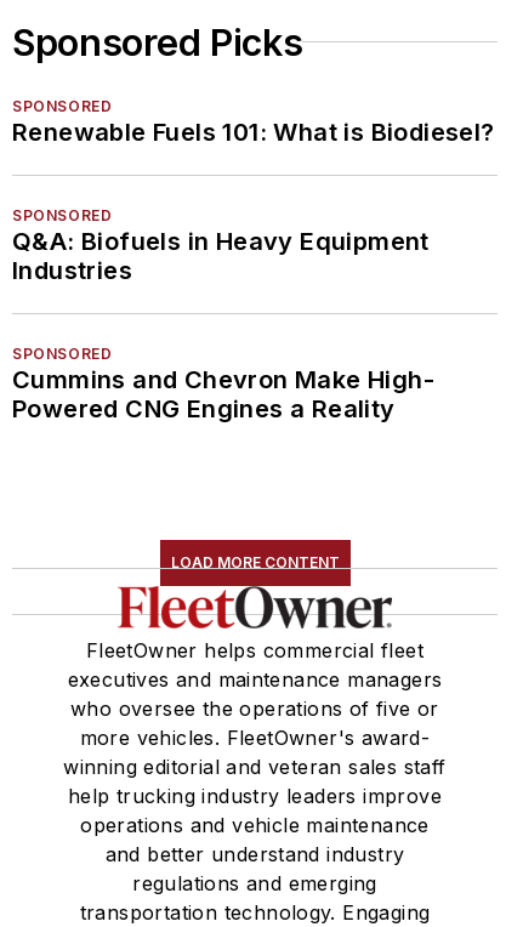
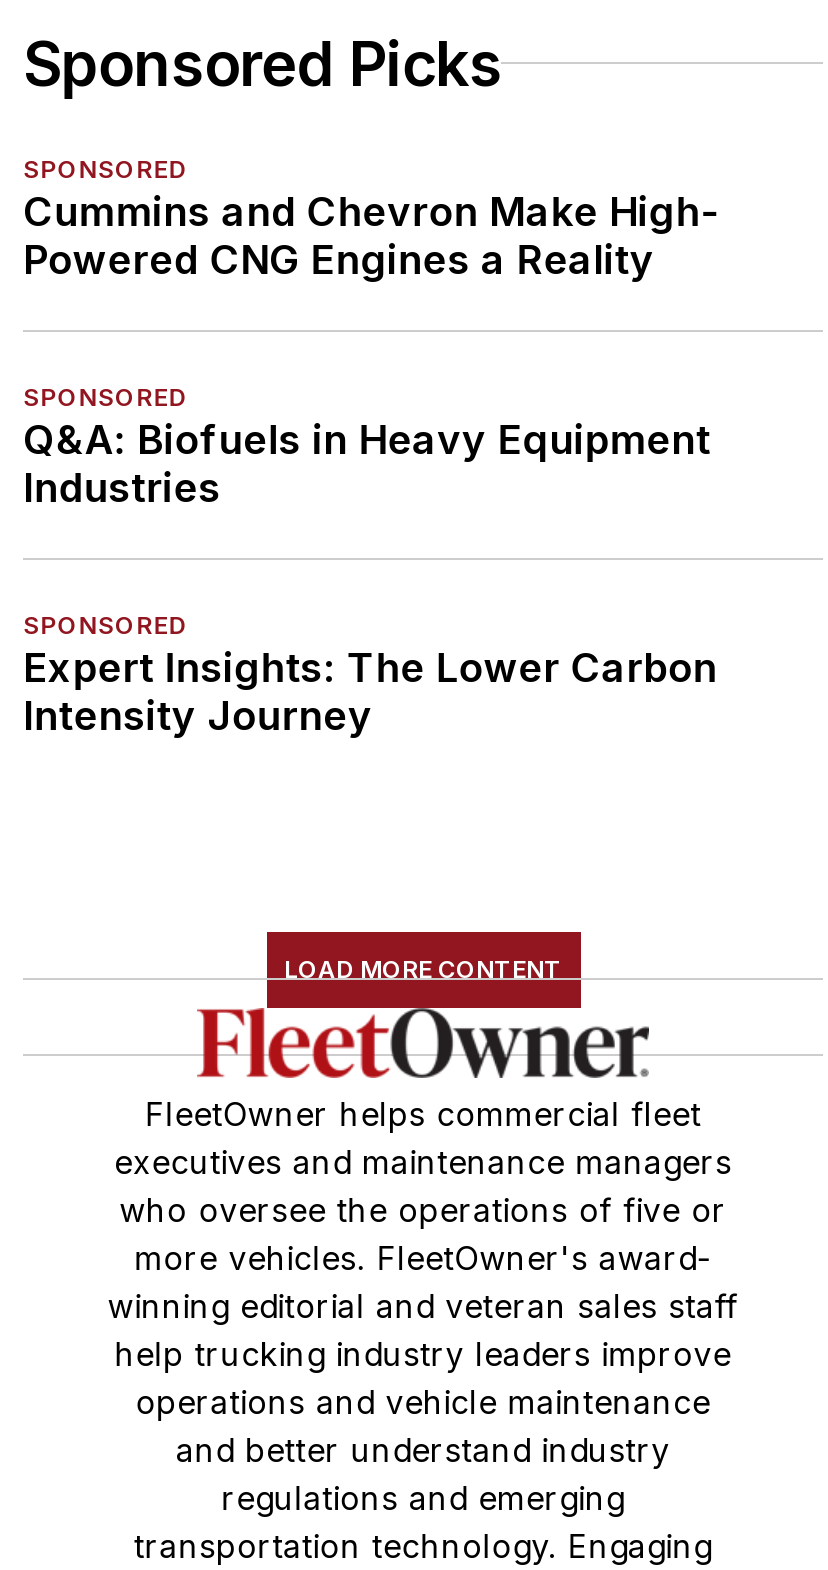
[12,117,495,146] Renewable Fuels 101: What is Biodiesel? -> none
moved [12,365,434,423] -> [23,187,719,283]: Cummins and Chevron Make High- | Powered CNG Engines a Reality
none -> [23,643,717,739] Expert Insights: The Lower Carbon | Intensity Journey

